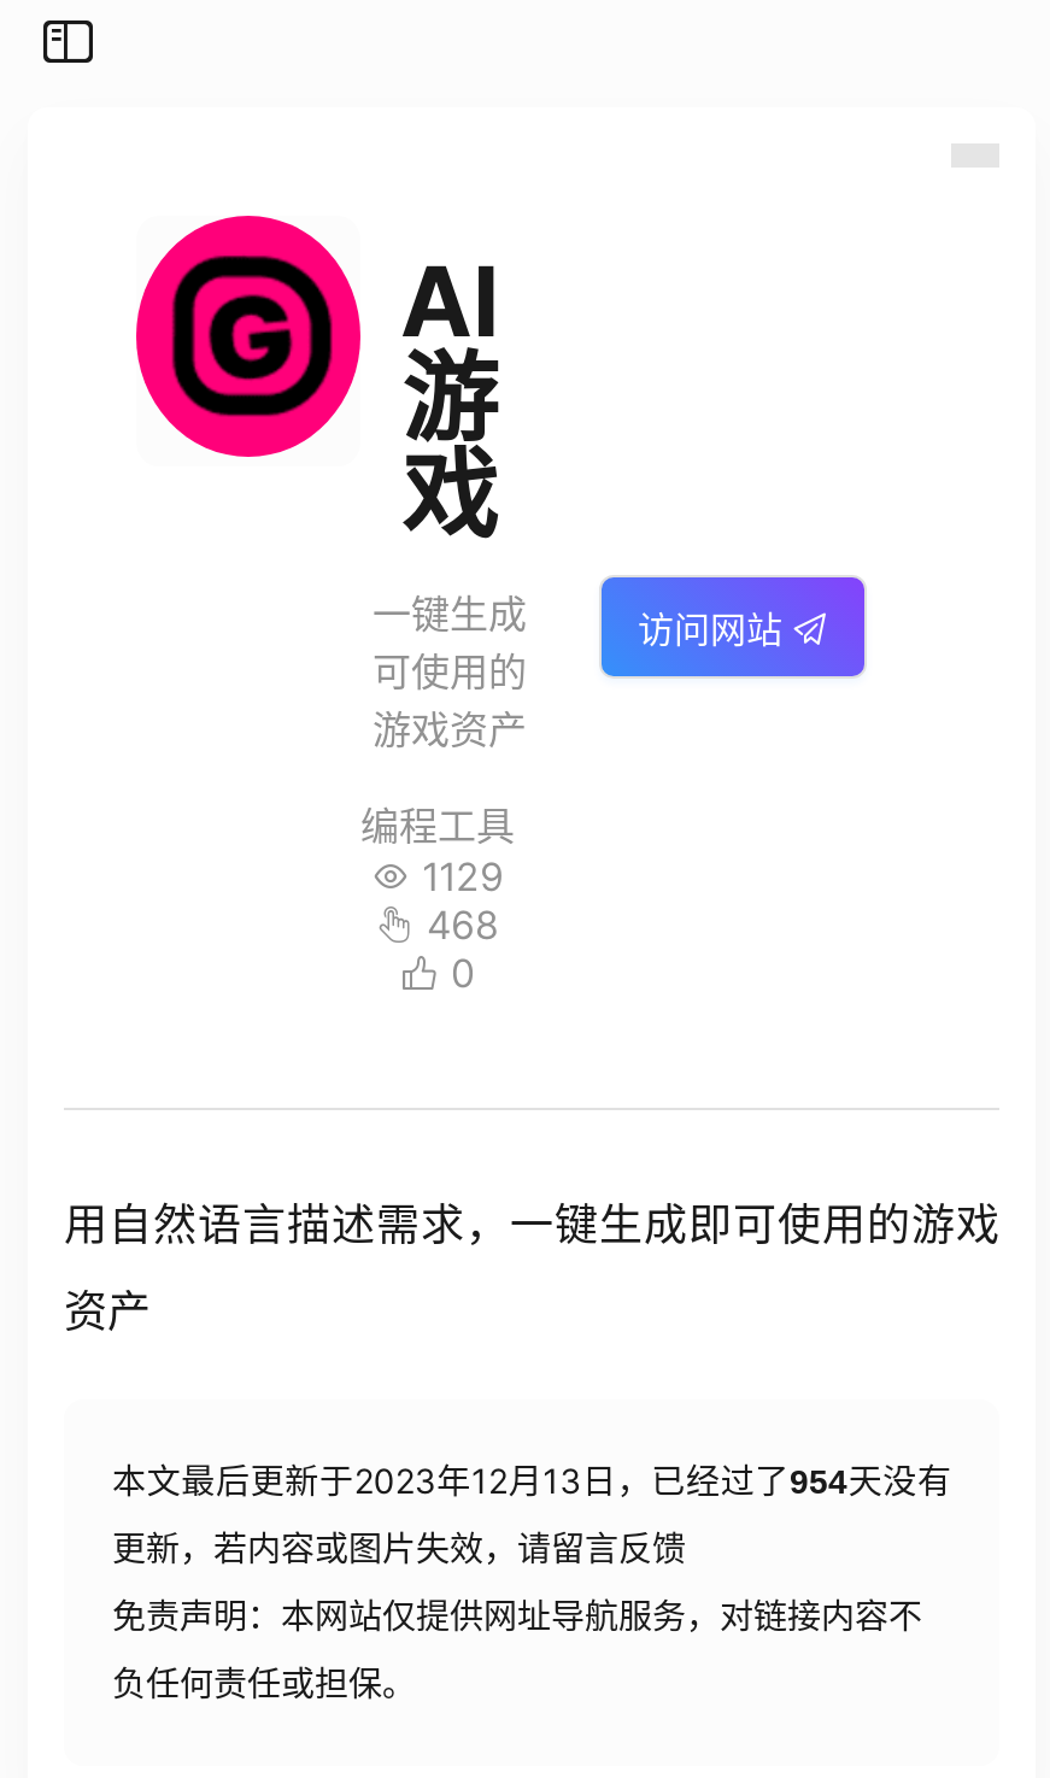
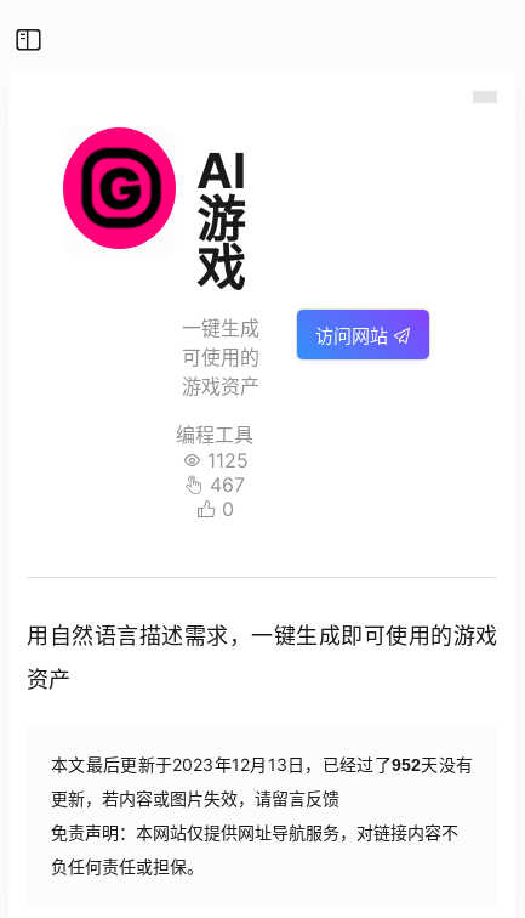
[410,852,504,900] 1129 -> [201,448,248,472] 1125
[415,900,499,949] 468 -> [204,472,245,497] 467
[112,1460,951,1501] 本文最后更新于2023年12月13日，已经过了954天没有 -> [51,754,473,775] 本文最后更新于2023年12月13日，已经过了952天没有

